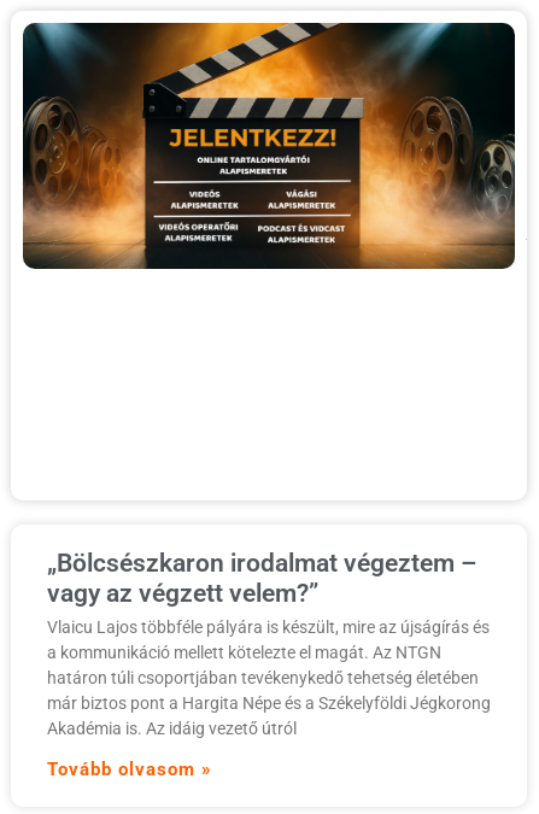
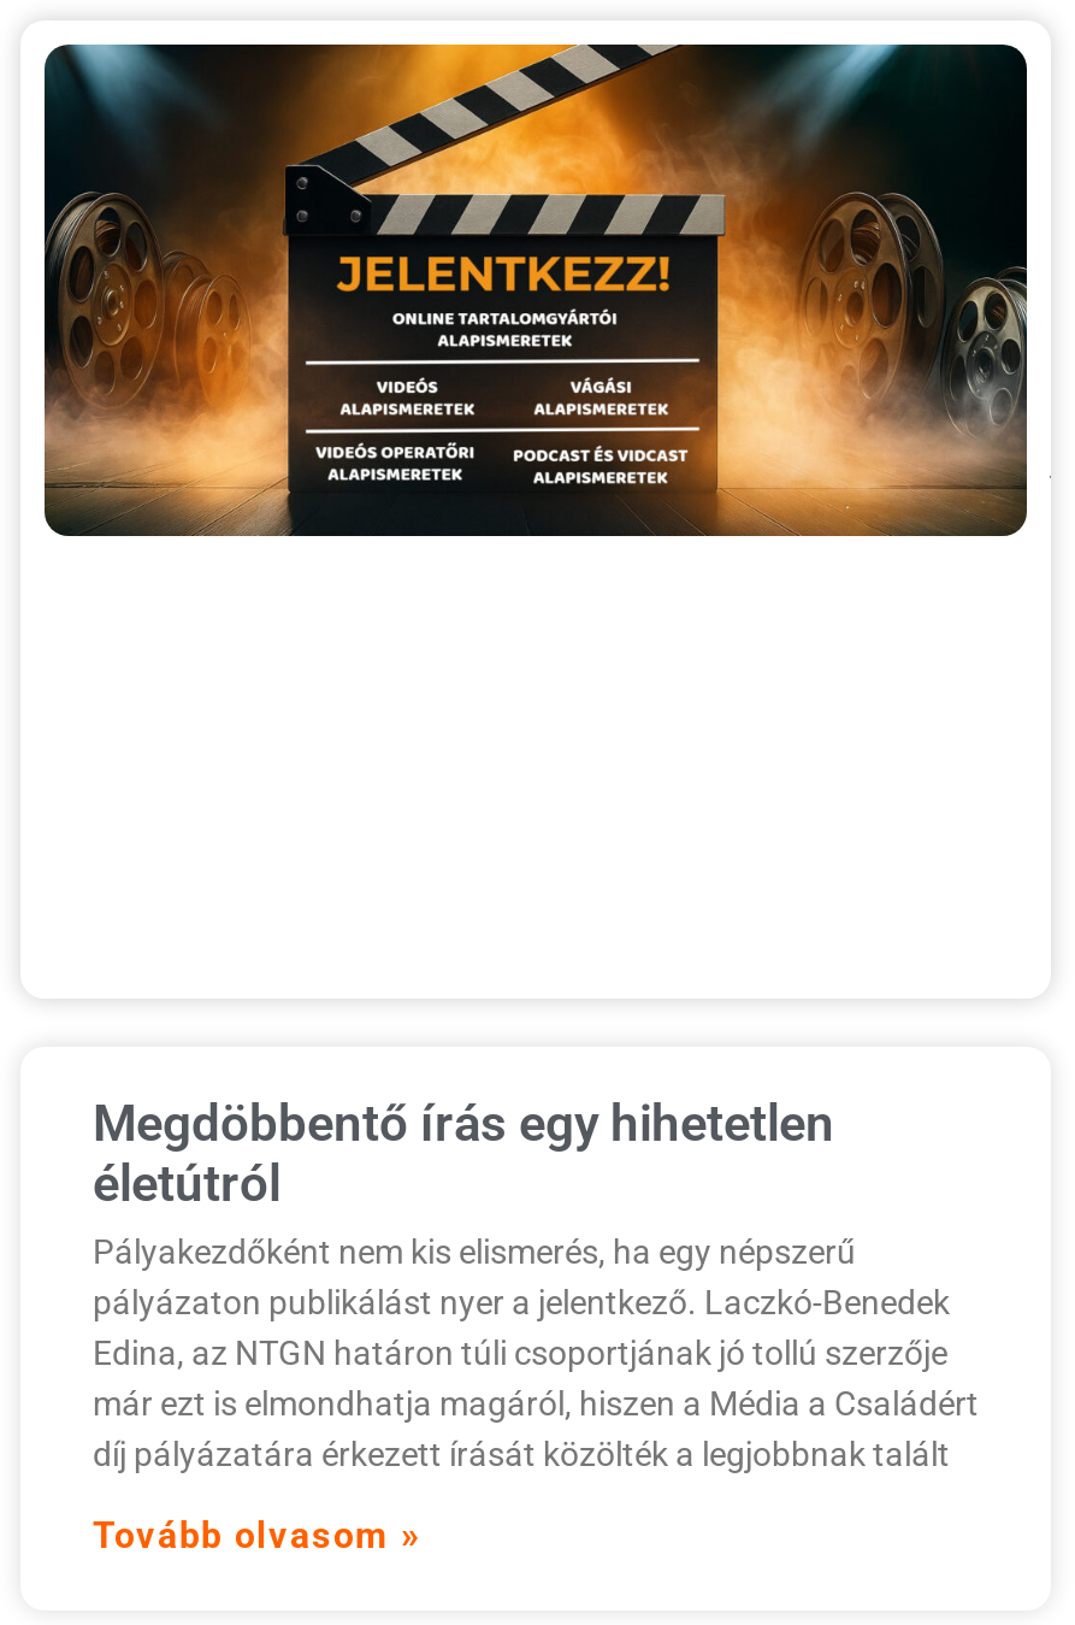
[47,549,491,738] „Bölcsészkaron irodalmat végeztem – | vagy az végzett velem?” | Vlaicu Lajos többféle pályára is készült, mire az újságírás és | a kommunikáció mellett kötelezte el magát. Az NTGN | határon túli csoportjában tevékenykedő tehetség életében | már biztos pont a Hargita Népe és a Székelyföldi Jégkorong | Akadémia is. Az idáig vezető útról -> [93,1095,979,1473] Megdöbbentő írás egy hihetetlen | életútról | Pályakezdőként nem kis elismerés, ha egy népszerű | pályázaton publikálást nyer a jelentkező. Laczkó-Benedek | Edina, az NTGN határon túli csoportjának jó tollú szerzője | már ezt is elmondhatja magáról, hiszen a Média a Családért | díj pályázatára érkezett írását közölték a legjobbnak talált

